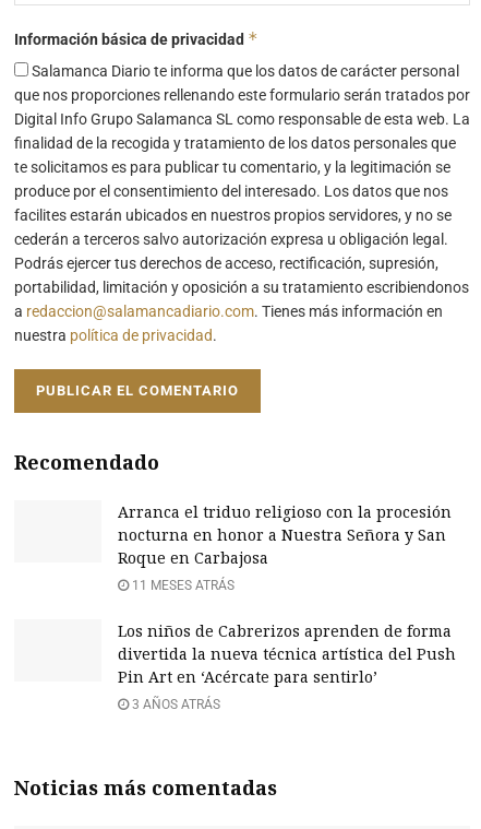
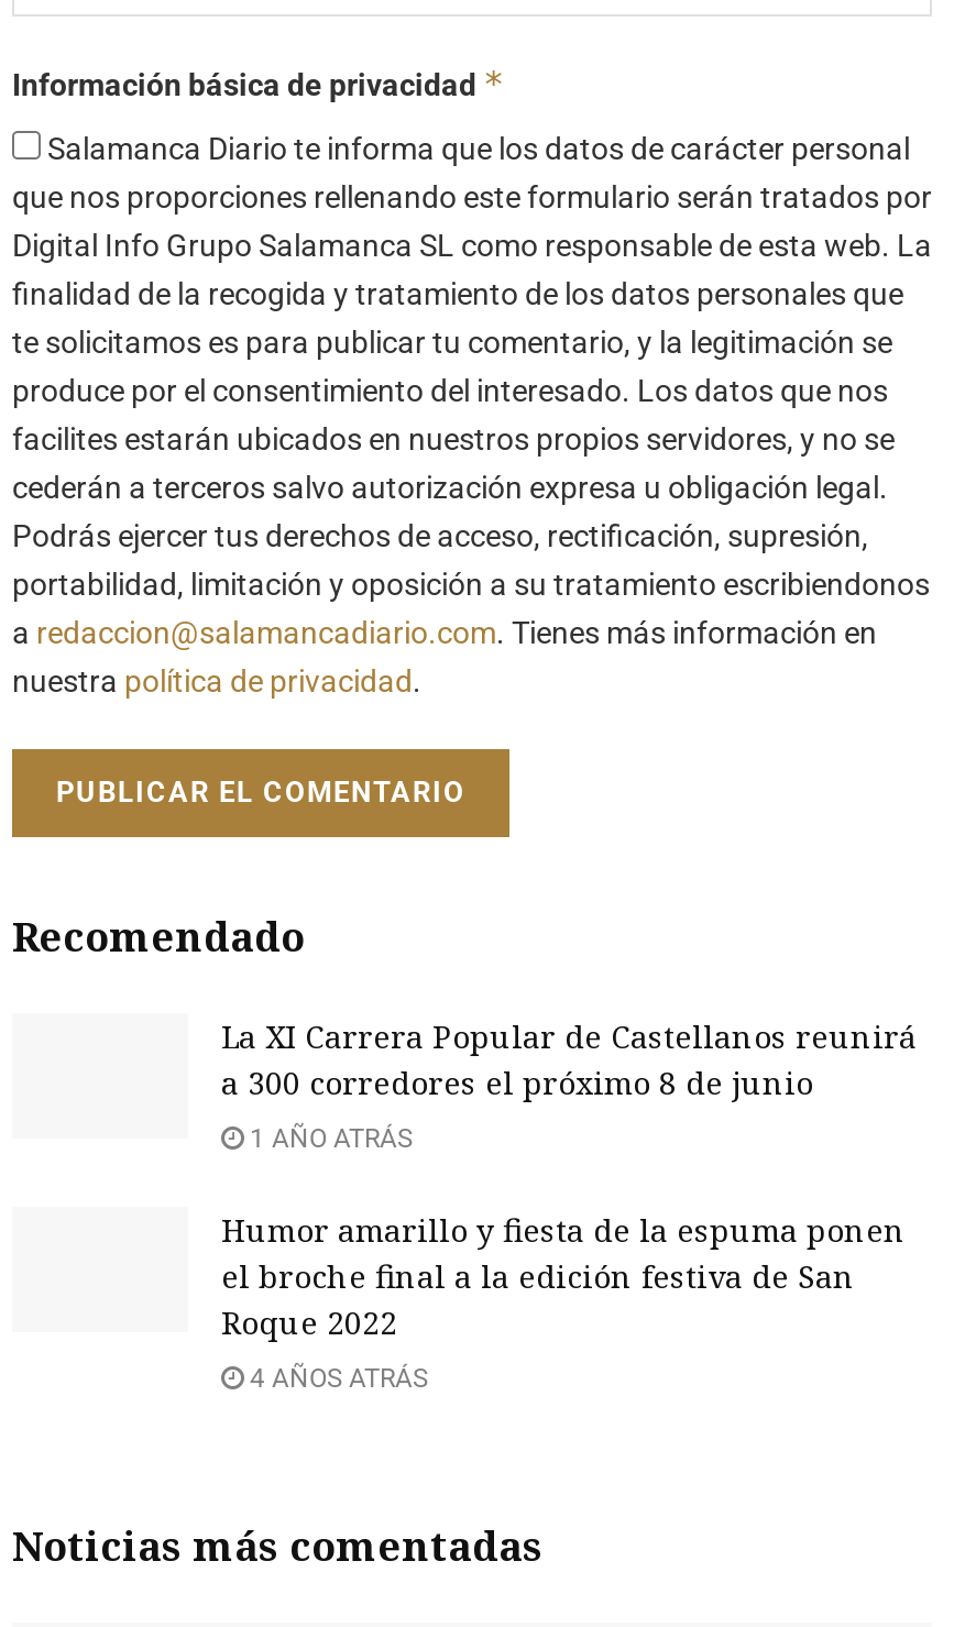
[118,501,452,568] Arranca el triduo religioso con la procesión | nocturna en honor a Nuestra Señora y San | Roque en Carbajosa -> [221,1015,917,1103] La XI Carrera Popular de Castellanos reunirá | a 300 corredores el próximo 8 de junio
[129,578,235,593] 11 MESES ATRÁS -> [243,1123,413,1154] 1 AÑO ATRÁS
[118,620,456,687] Los niños de Cabrerizos aprenden de forma | divertida la nueva técnica artística del Push | Pin Art en ‘Acércate para sentirlo’ -> [221,1209,906,1343] Humor amarillo y fiesta de la espuma ponen | el broche final a la edición festiva de San | Roque 2022
[129,697,220,712] 3 AÑOS ATRÁS -> [243,1363,428,1394] 4 AÑOS ATRÁS

